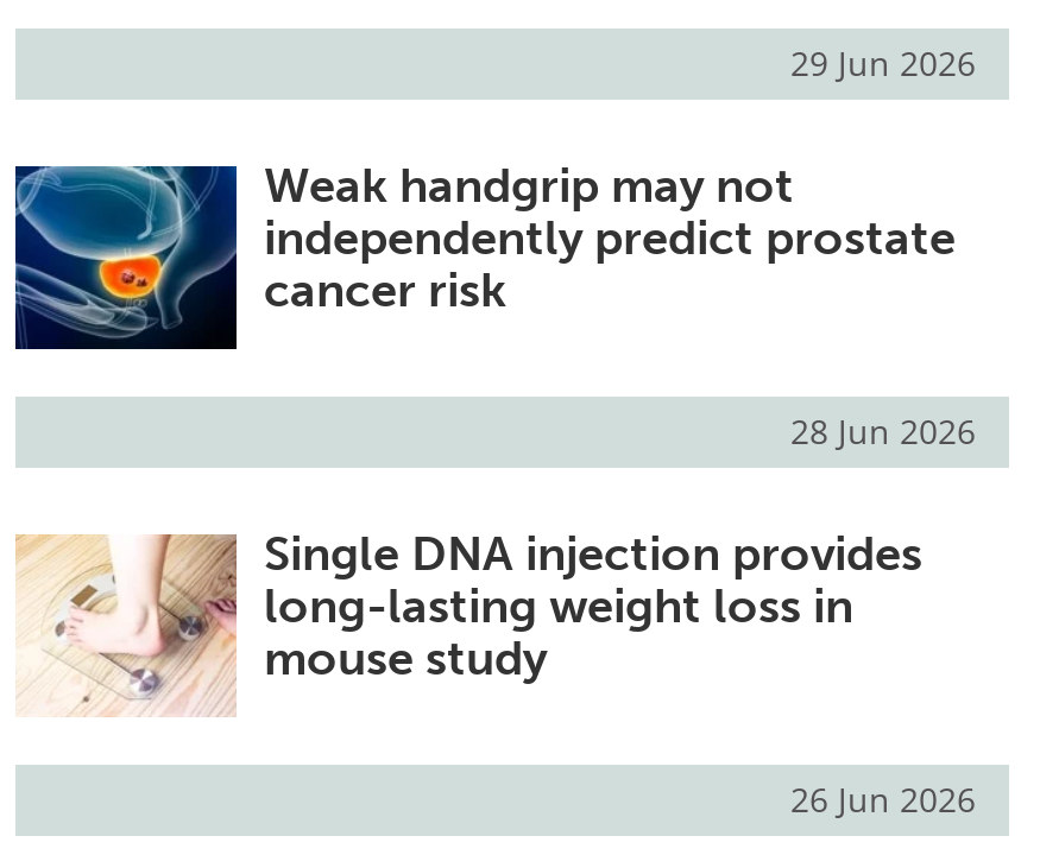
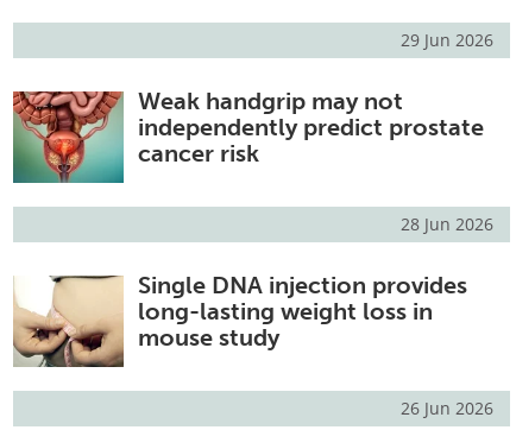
[13,164,239,351] [image] -> [12,90,125,184] [image]
[15,534,237,717] [image] -> [12,274,125,368] [image]

